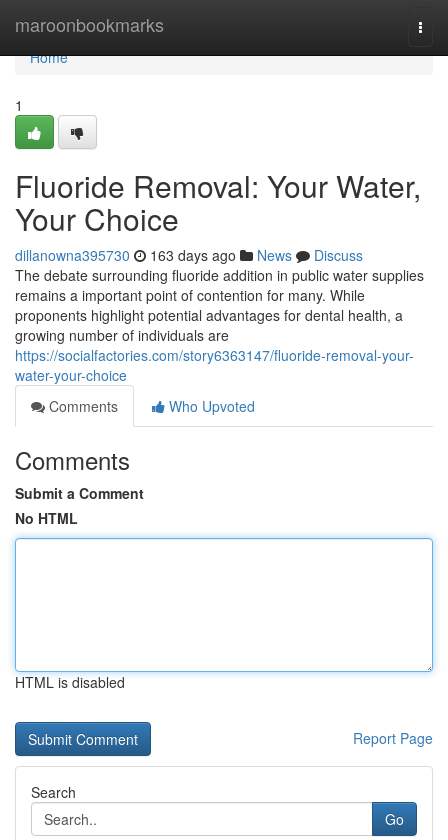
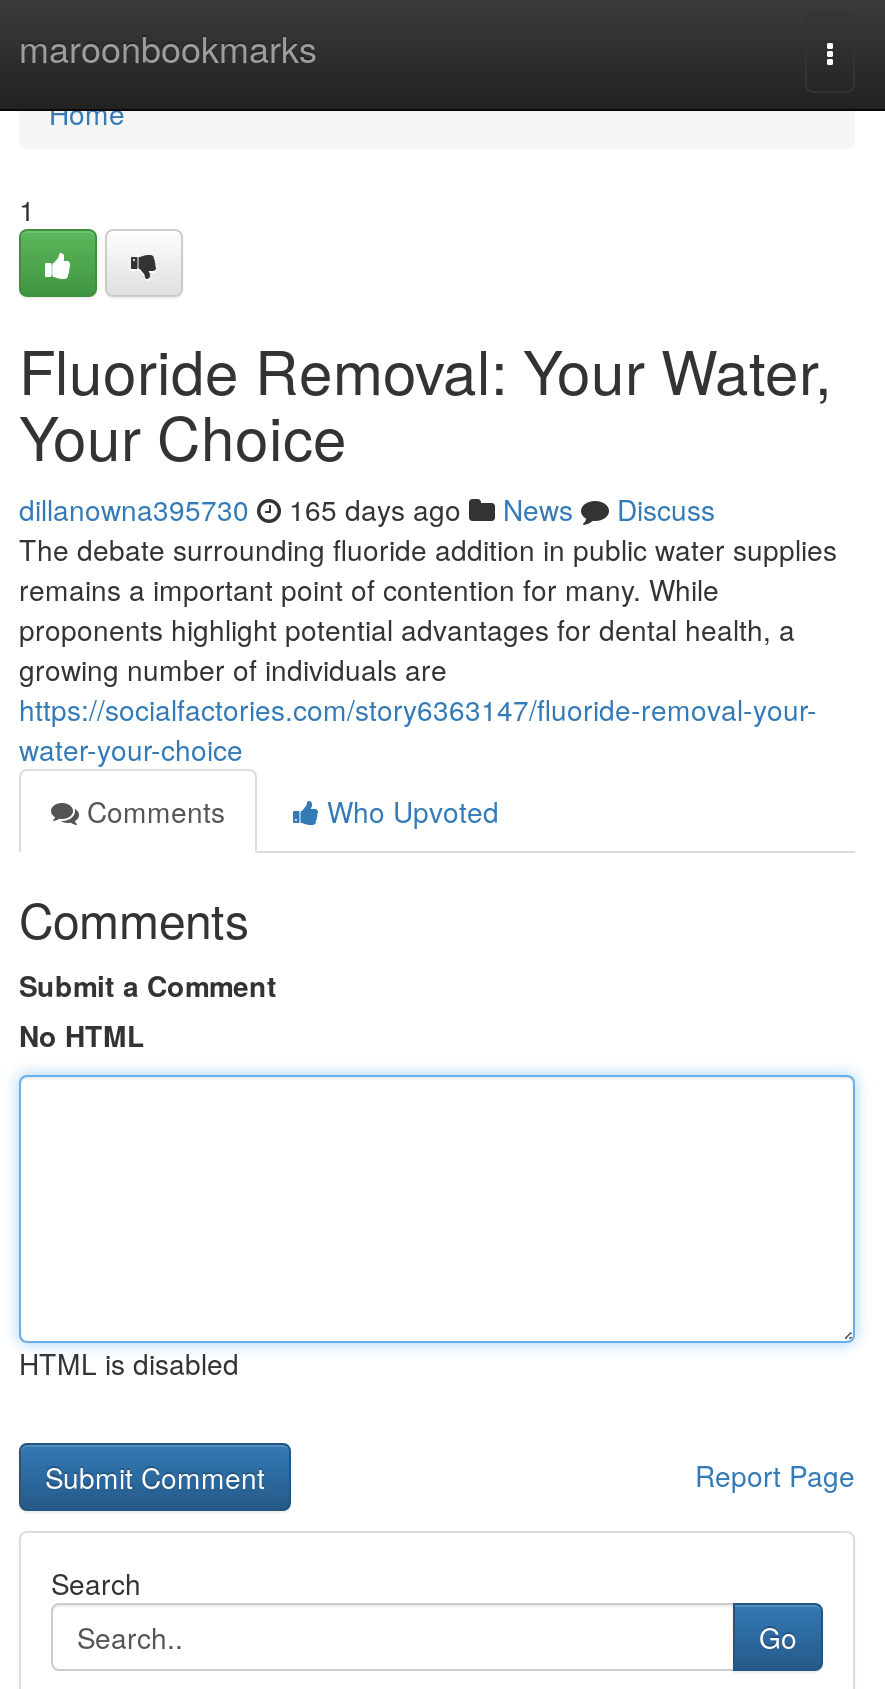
[15,245,363,265] dillanowna395730 163 days ago News Discuss -> [19,489,715,529] dillanowna395730 165 days ago News Discuss

